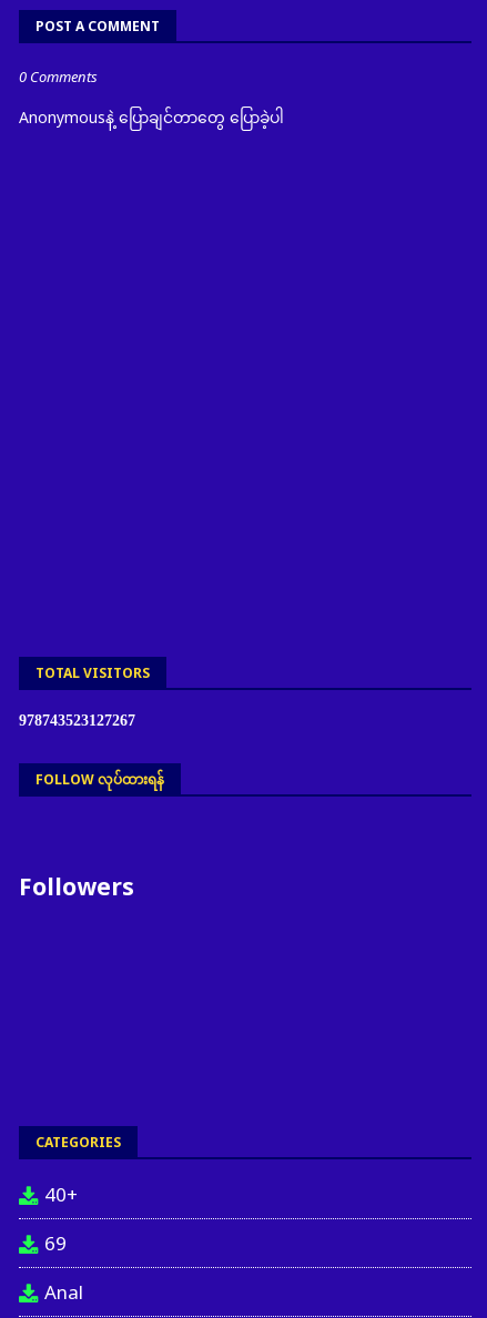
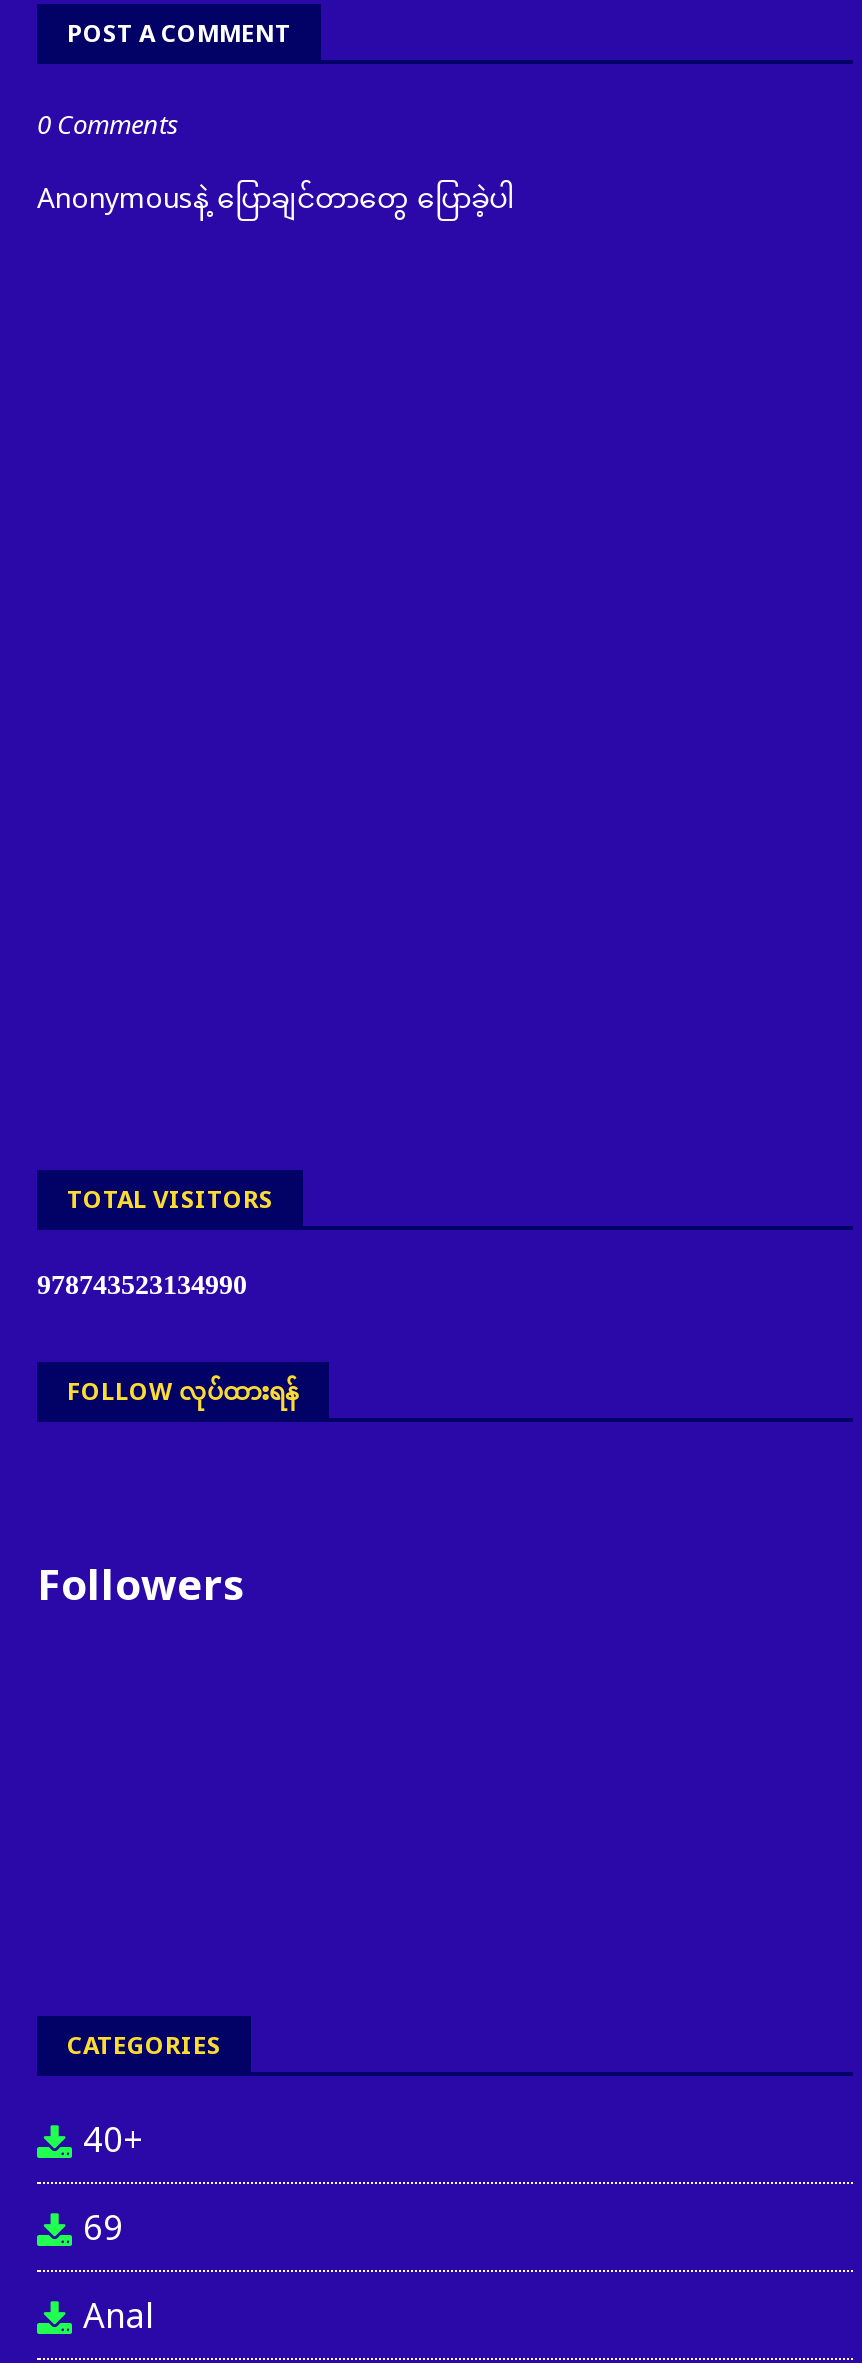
[19,712,135,729] 978743523127267 -> [37,1270,247,1300] 978743523134990

